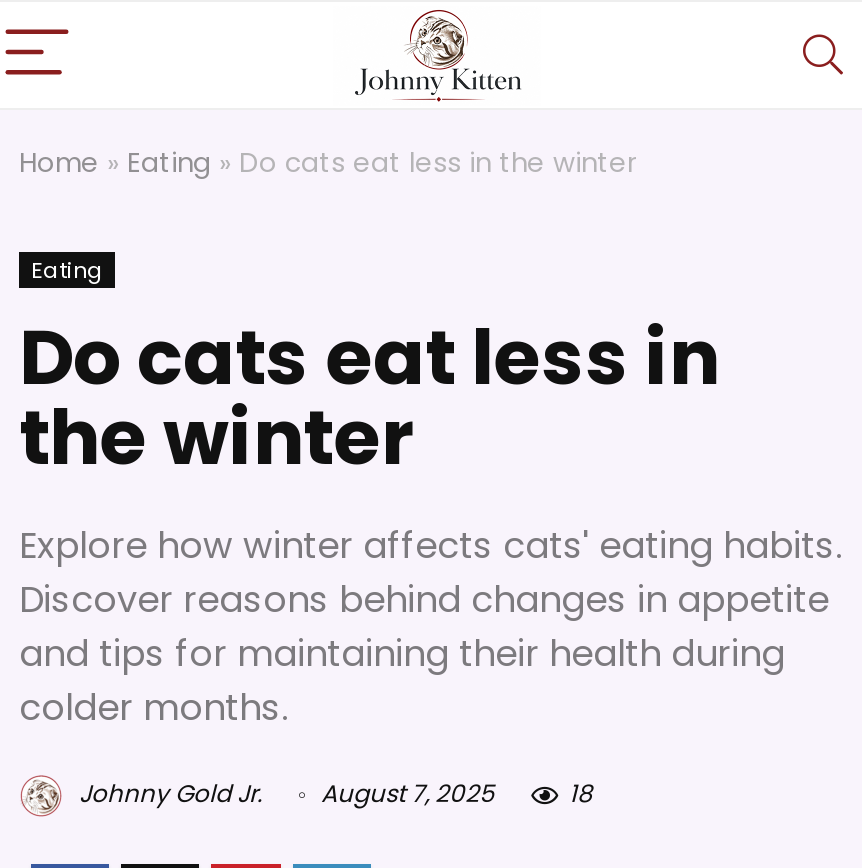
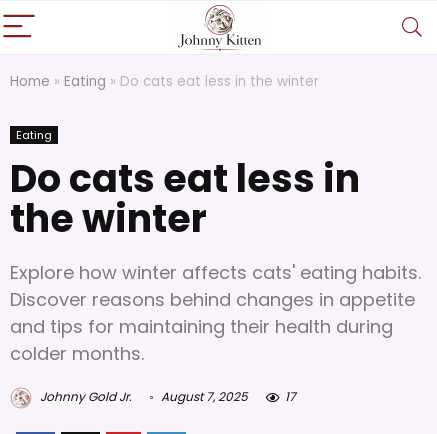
[569,777,593,811] 18 -> [285,388,296,405] 17

